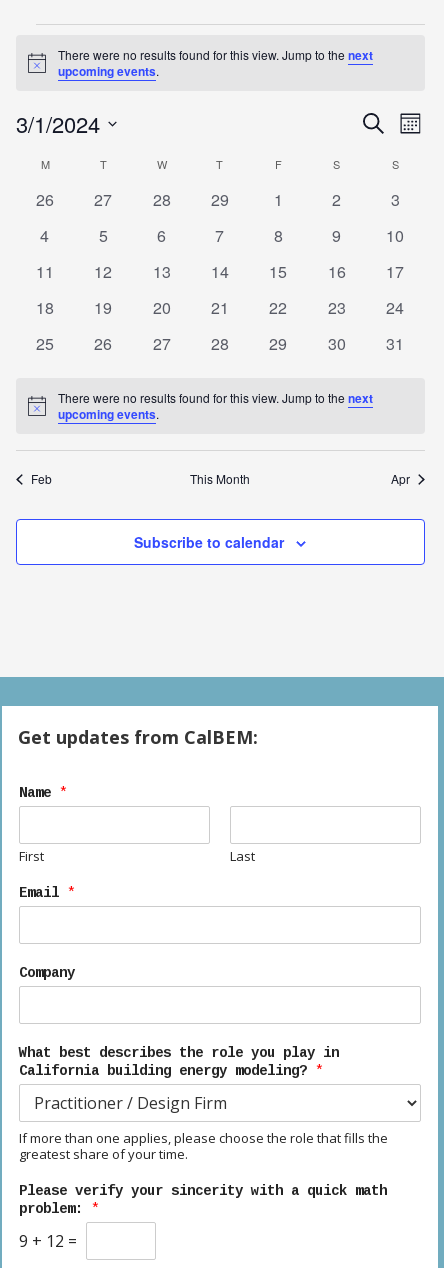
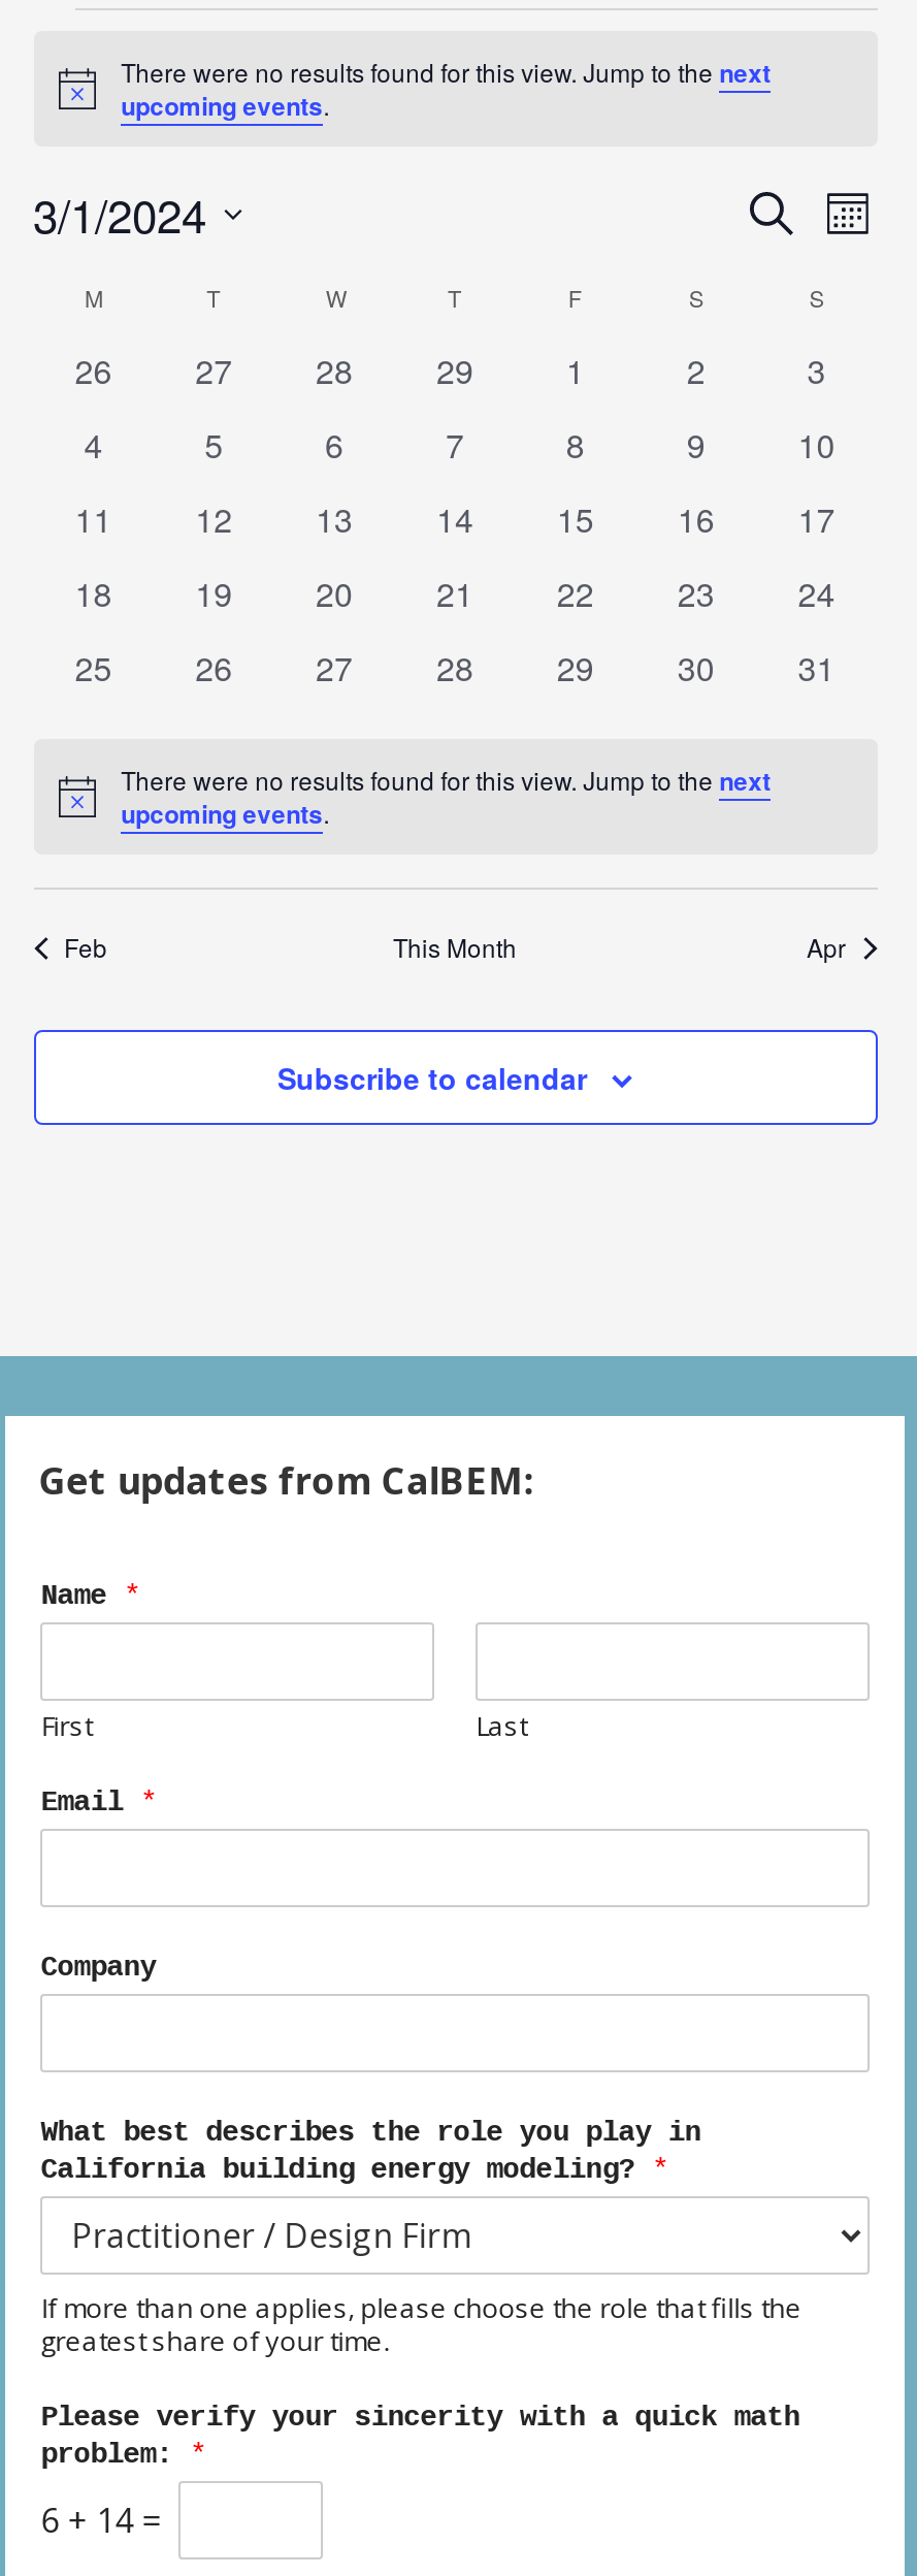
[19,1230,77,1252] 9 + 12 = -> [41,2498,160,2543] 6 + 14 =

